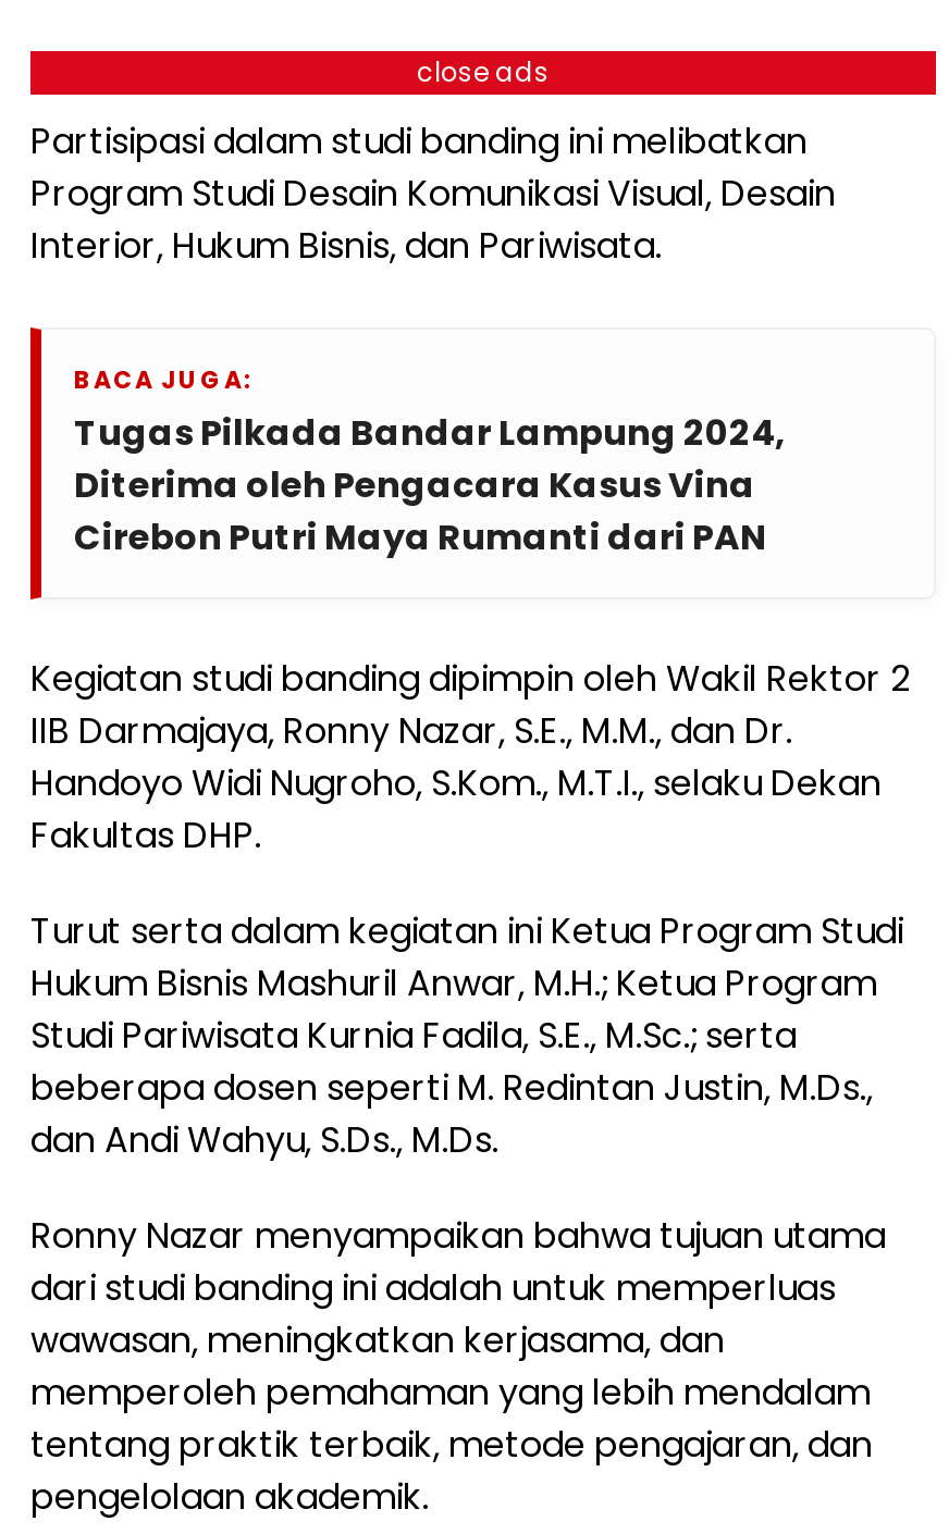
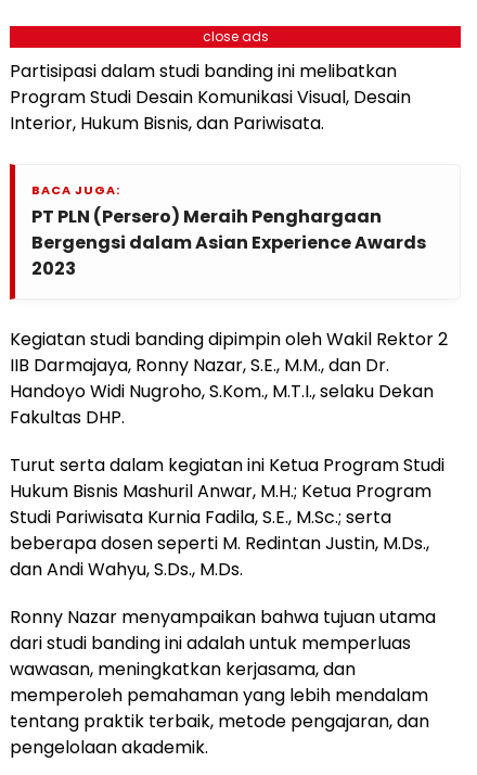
[74,408,786,563] Tugas Pilkada Bandar Lampung 2024, | Diterima oleh Pengacara Kasus Vina | Cirebon Putri Maya Rumanti dari PAN -> [31,204,426,281] PT PLN (Persero) Meraih Penghargaan | Bergengsi dalam Asian Experience Awards | 2023

